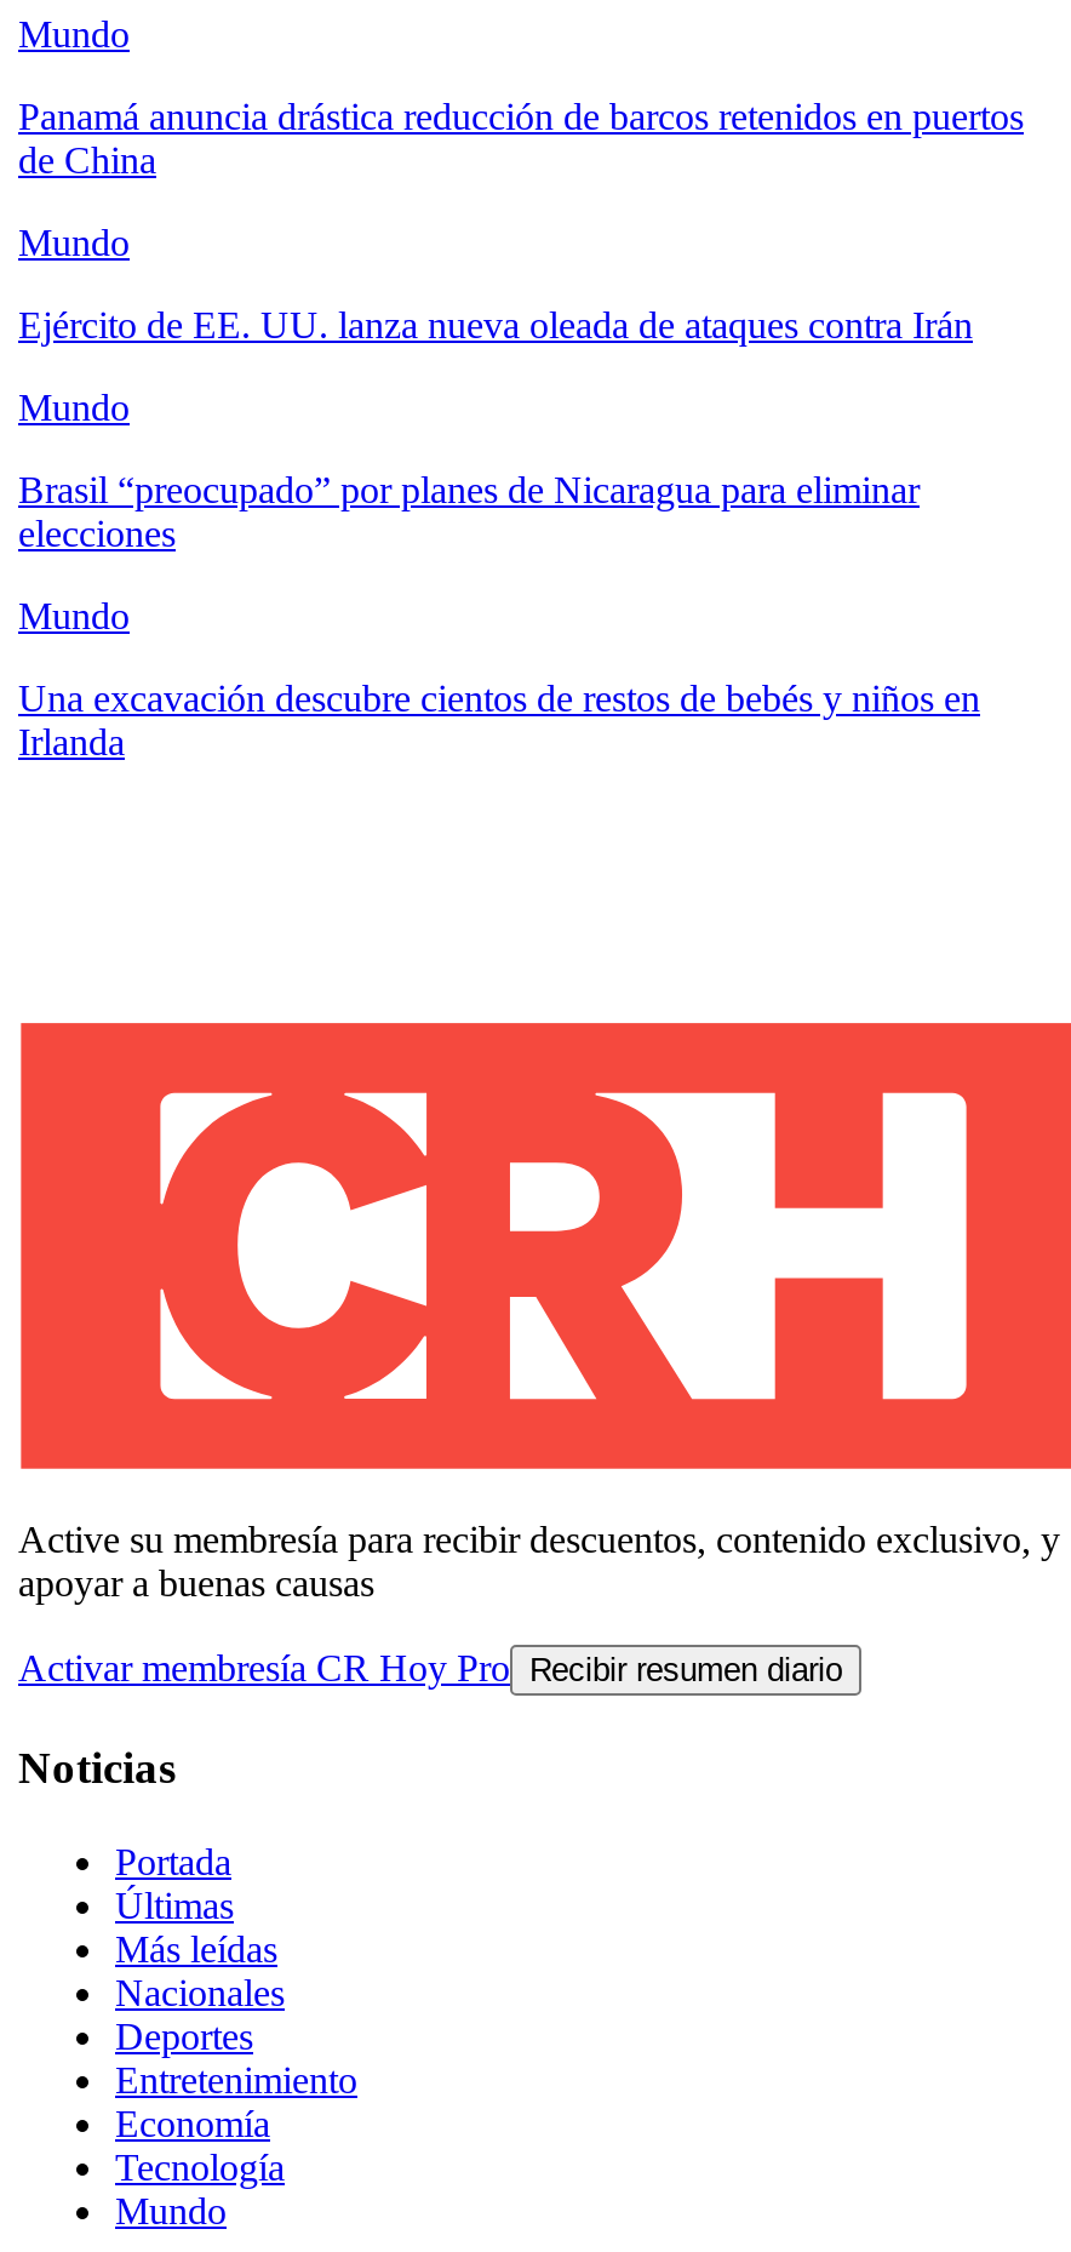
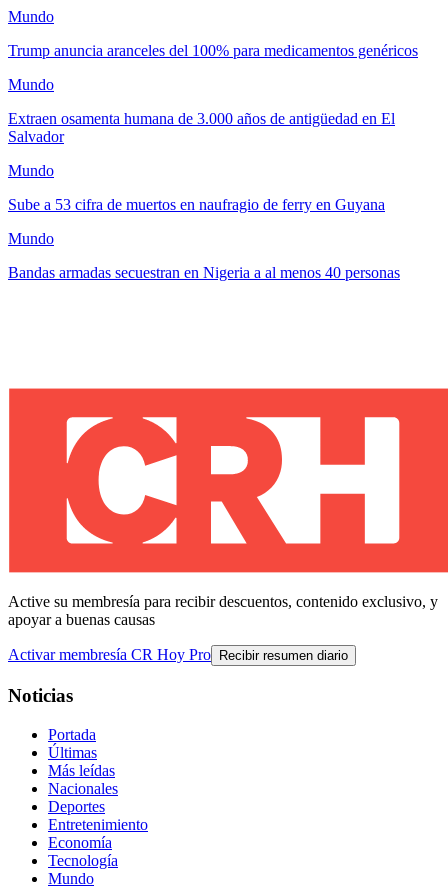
[18,96,1024,181] Panamá anuncia drástica reducción de barcos retenidos en puertos | de China -> [8,42,418,59] Trump anuncia aranceles del 100% para medicamentos genéricos
[18,305,973,346] Ejército de EE. UU. lanza nueva oleada de ataques contra Irán -> [8,110,395,145] Extraen osamenta humana de 3.000 años de antigüedad en El | Salvador
[18,470,920,554] Brasil “preocupado” por planes de Nicaragua para eliminar | elecciones -> [8,196,385,213] Sube a 53 cifra de muertos en naufragio de ferry en Guyana
[18,678,980,763] Una excavación descubre cientos de restos de bebés y niños en | Irlanda -> [8,264,400,281] Bandas armadas secuestran en Nigeria a al menos 40 personas

